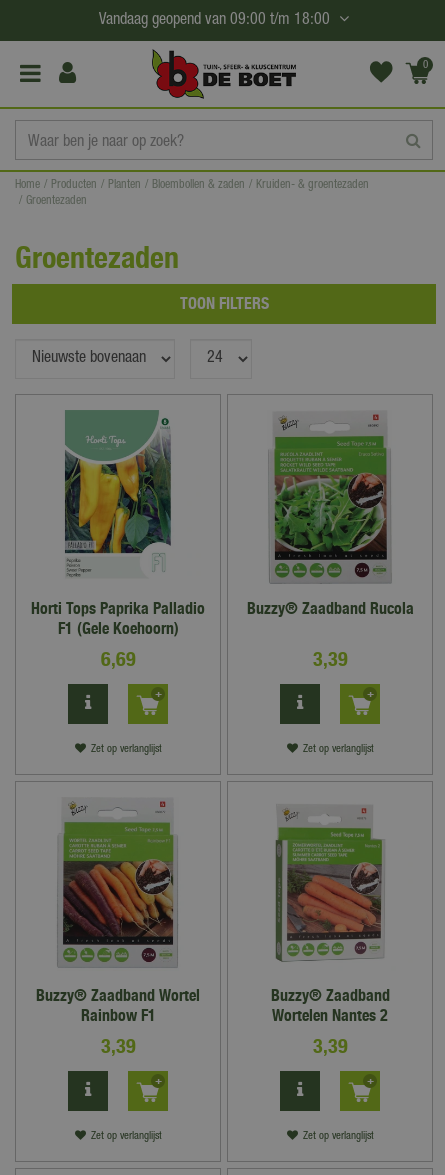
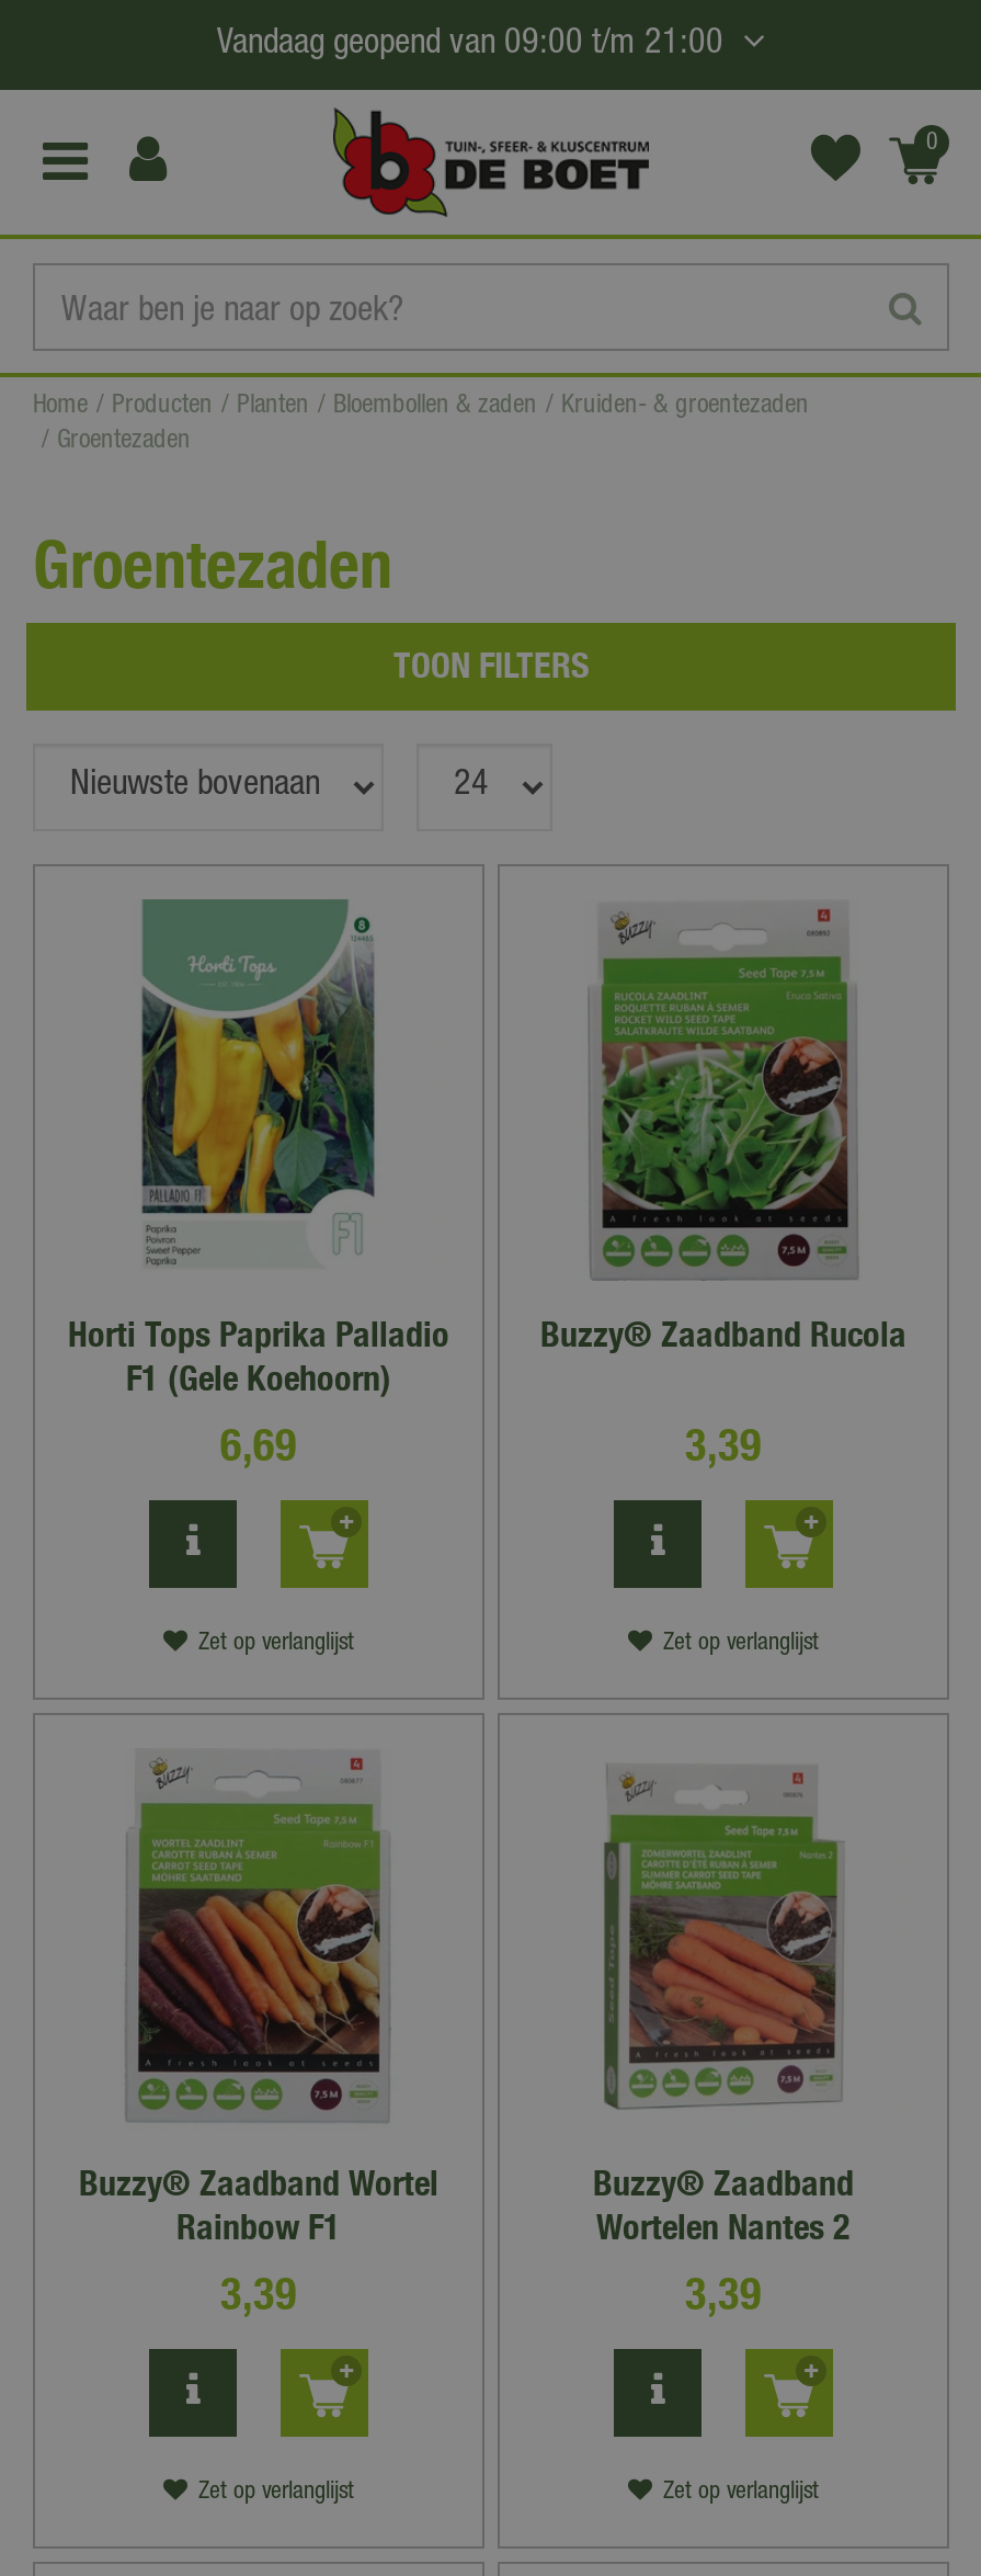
[99,13,330,29] Vandaag geopend van 09:00 t/m 18:00 -> [217,29,723,64] Vandaag geopend van 09:00 t/m 21:00

